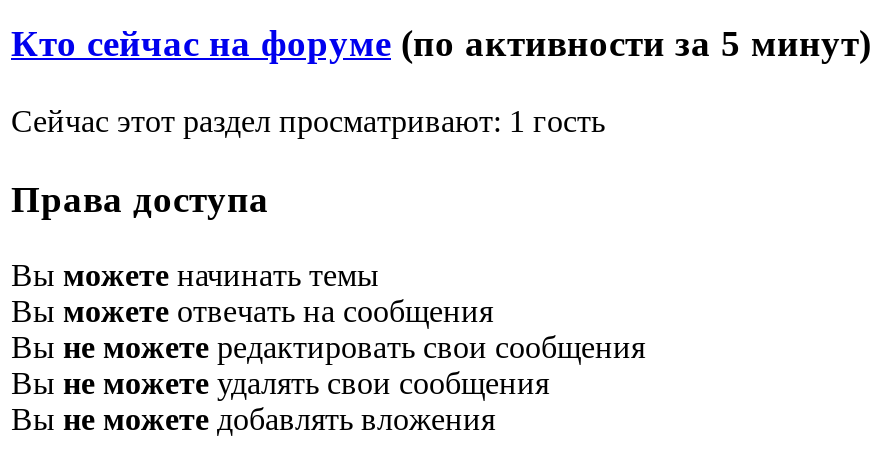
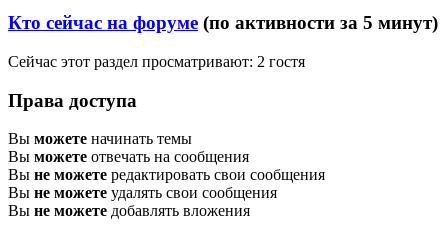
[11,104,605,138] Сейчас этот раздел просматривают: 1 гость -> [8,53,305,70] Сейчас этот раздел просматривают: 2 гостя

